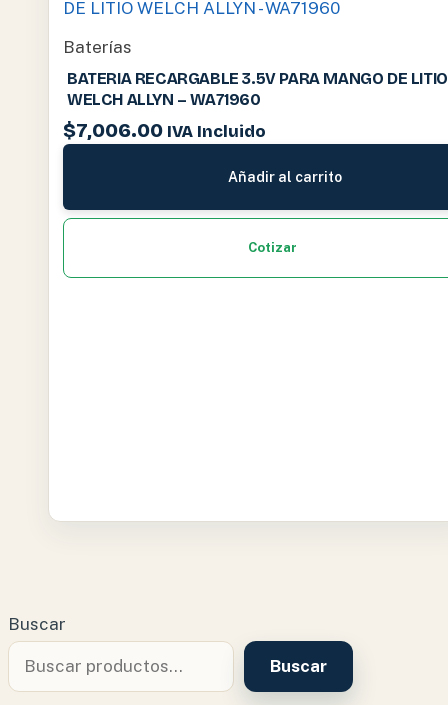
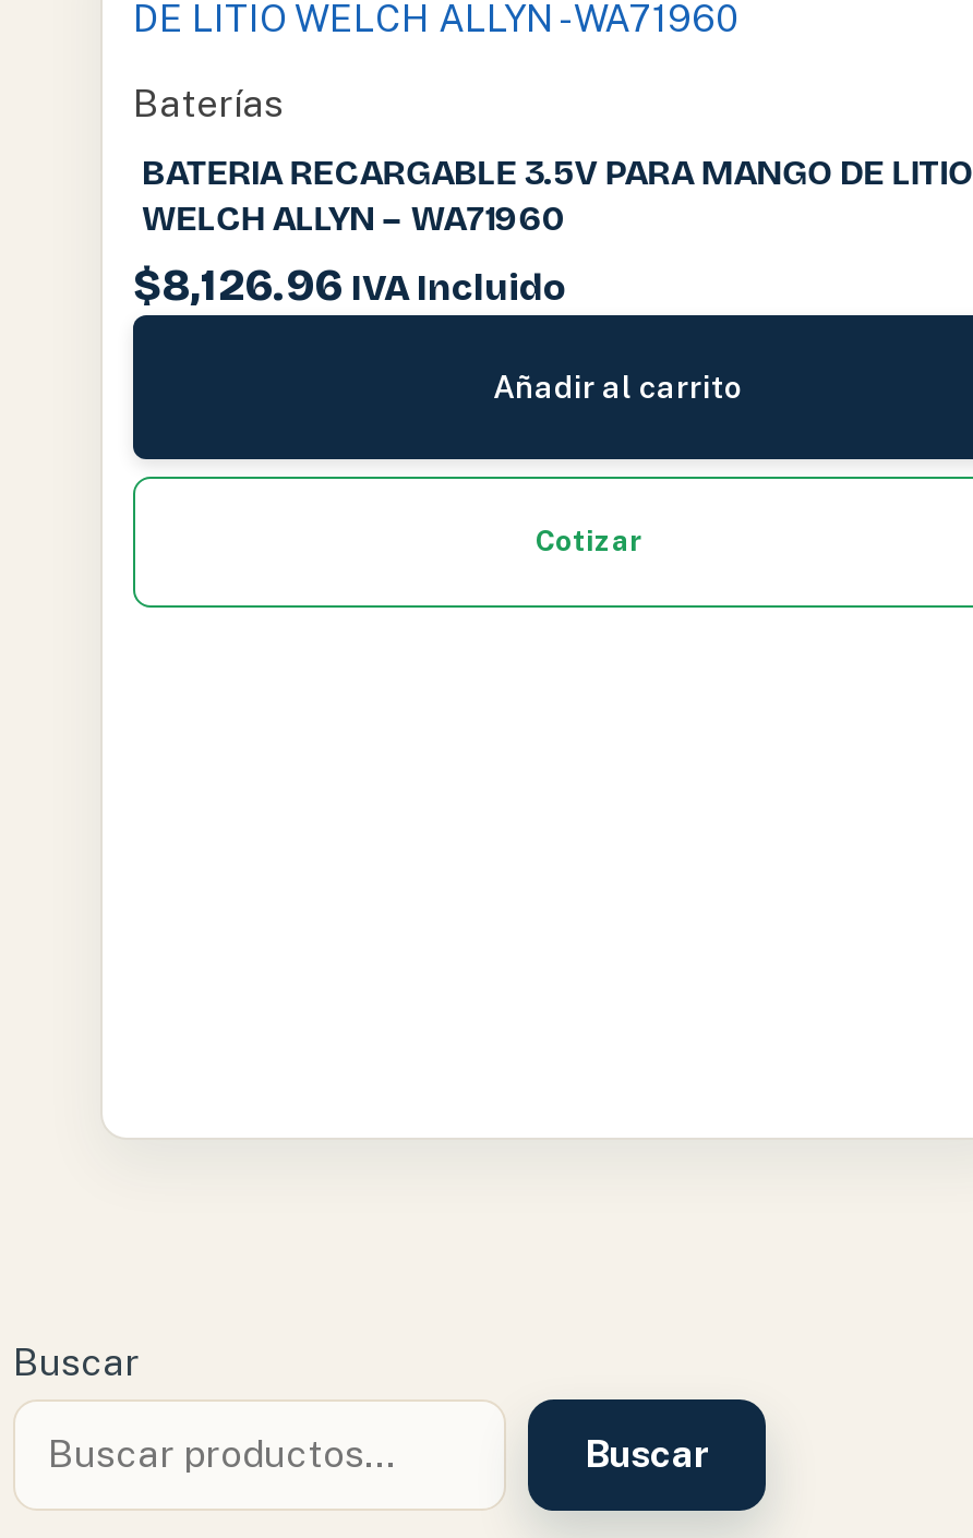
[63,117,266,141] $7,006.00 IVA Incluido -> [133,257,567,310] $8,126.96 IVA Incluido

